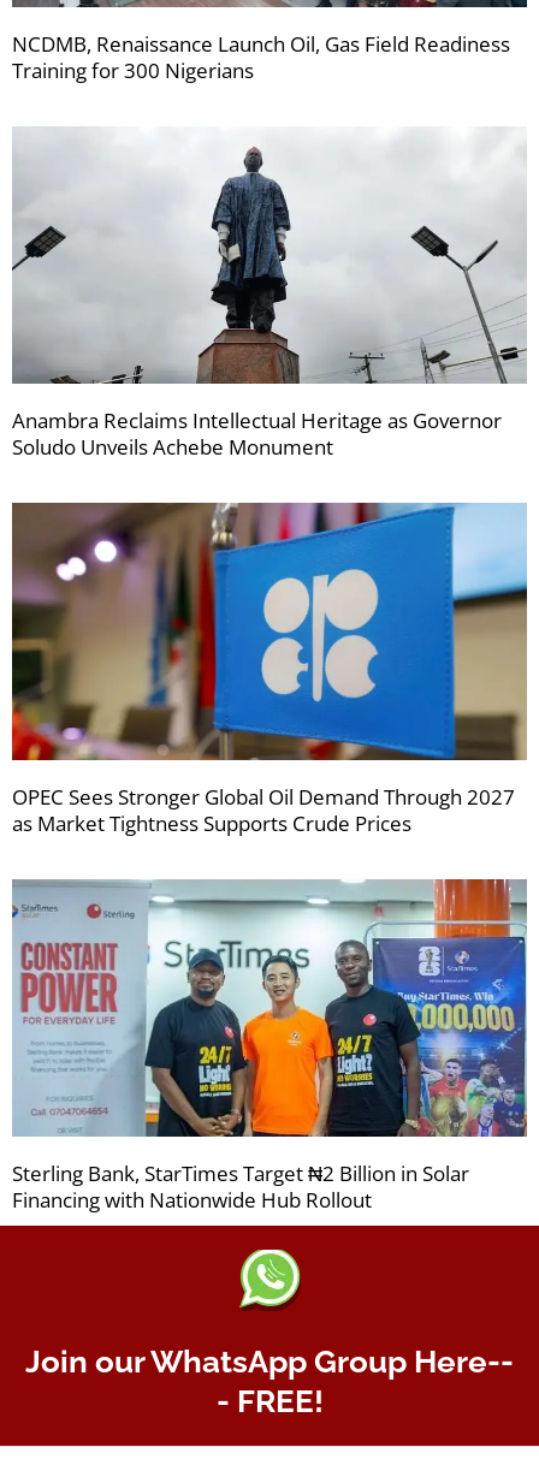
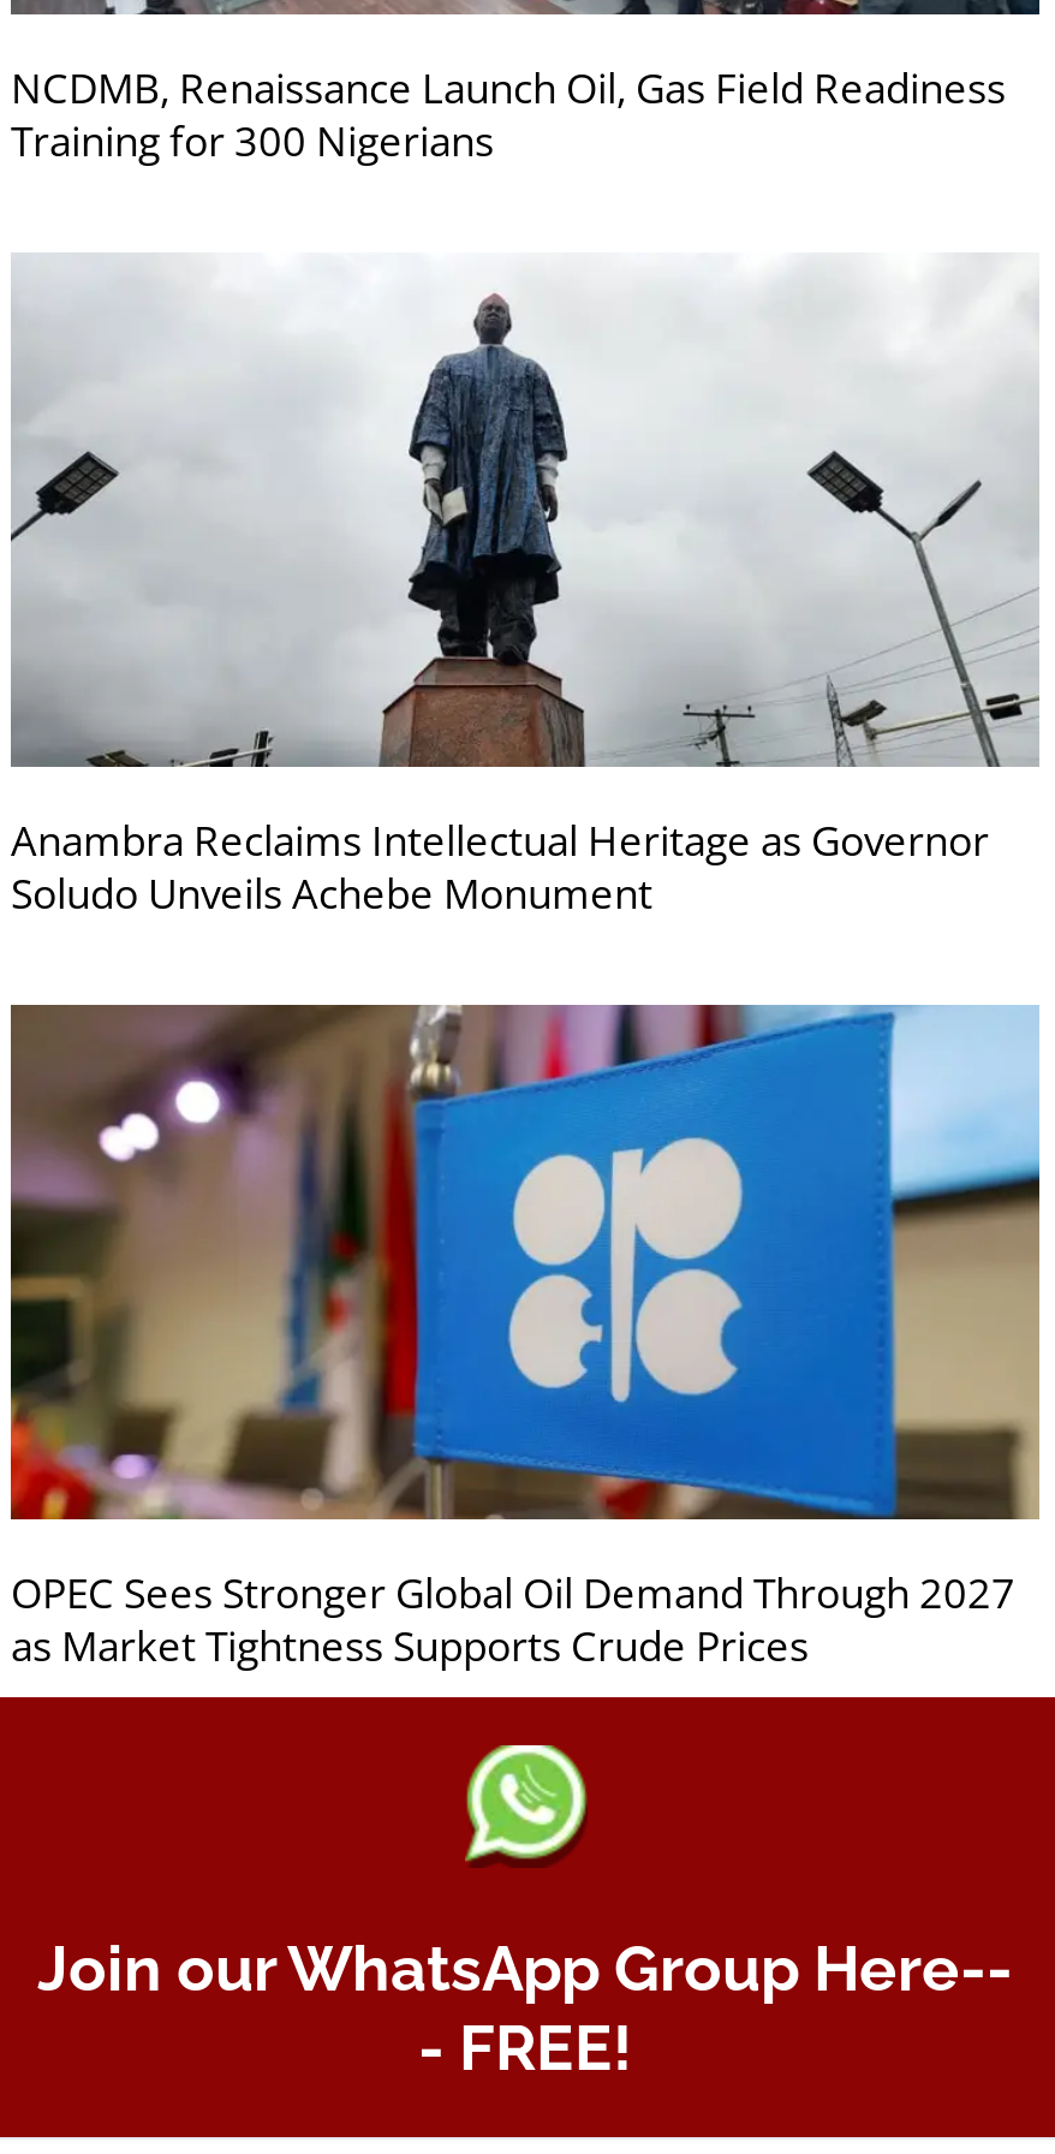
[12,878,528,1214] [image] | Sterling Bank, StarTimes Target ₦2 Billion in Solar | Financing with Nationwide Hub Rollout -> none

